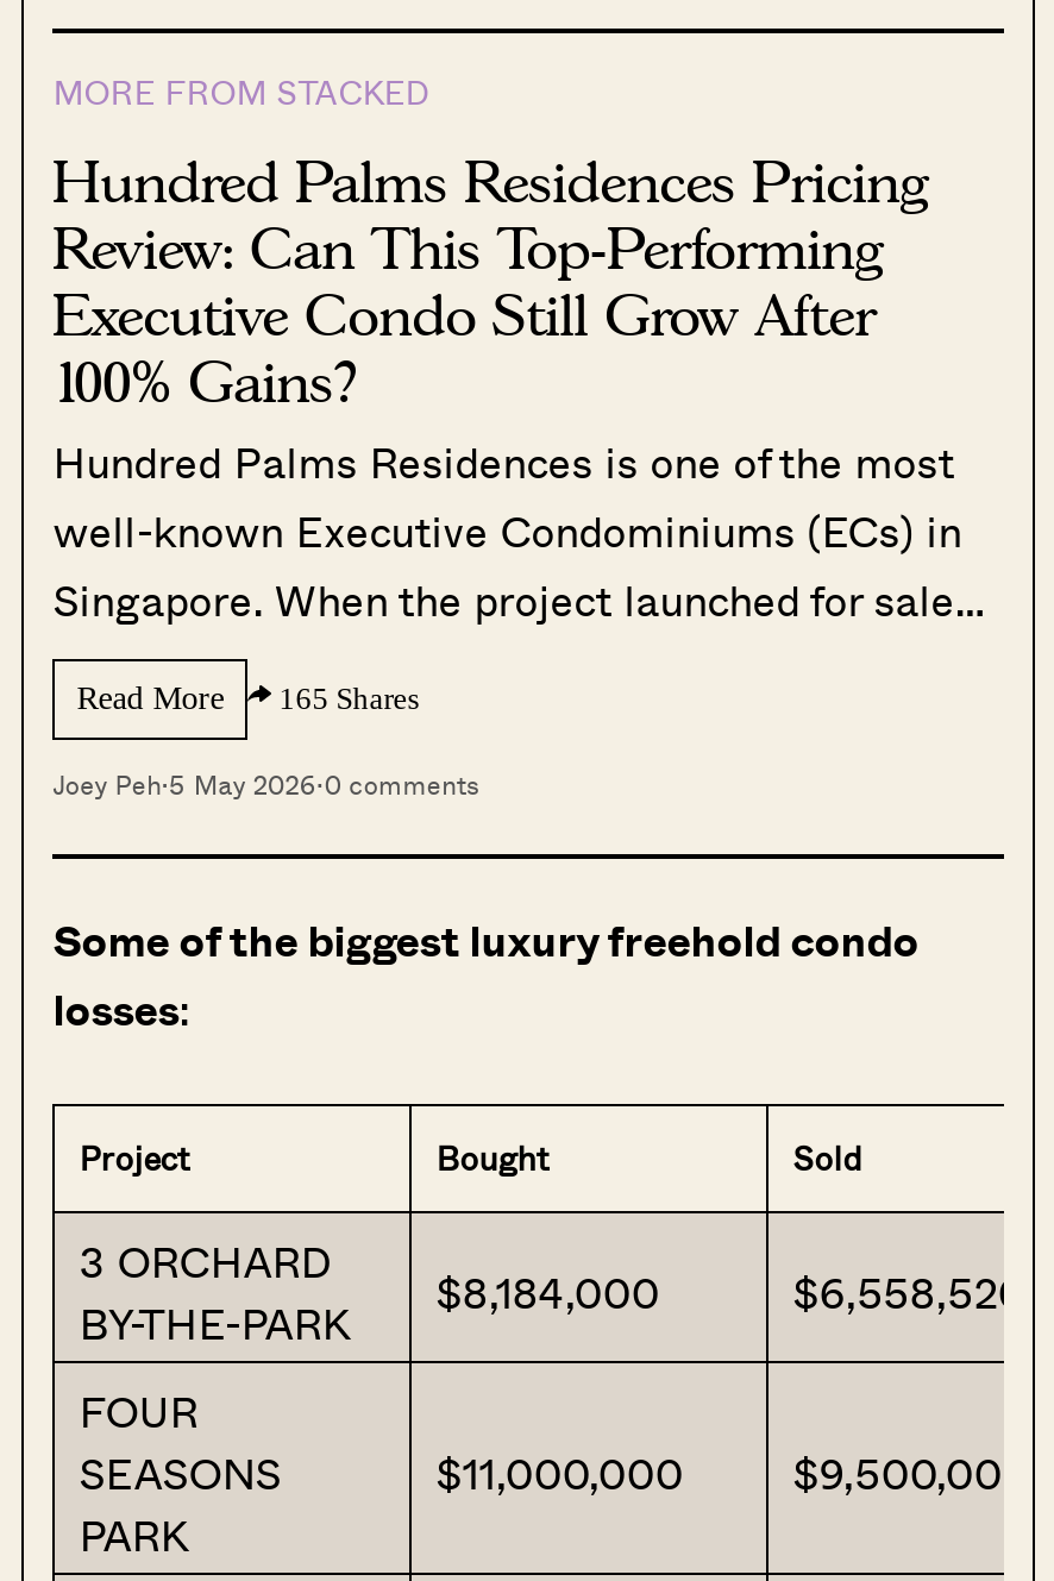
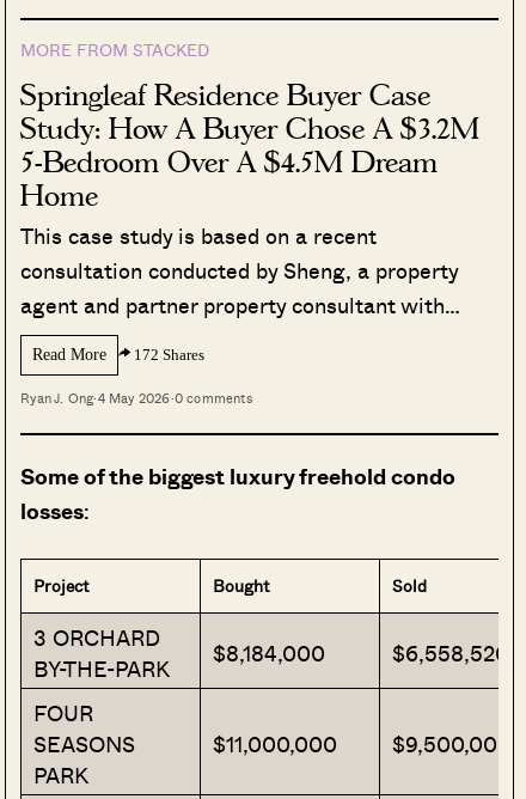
[53,147,985,630] Hundred Palms Residences Pricing | Review: Can This Top-Performing | Executive Condo Still Grow After | 100% Gains? | Hundred Palms Residences is one of the most | well-known Executive Condominiums (ECs) in | Singapore. When the project launched for sale… -> [21,78,480,320] Springleaf Residence Buyer Case | Study: How A Buyer Chose A $3.2M | 5-Bedroom Over A $4.5M Dream | Home | This case study is based on a recent | consultation conducted by Sheng, a property | agent and partner property consultant with…
[77,681,419,717] Read More 165 Shares -> [33,346,205,364] Read More 172 Shares
[53,766,479,804] Joey Peh·5 May 2026·0 comments -> [21,389,252,408] Ryan J. Ong·4 May 2026·0 comments

